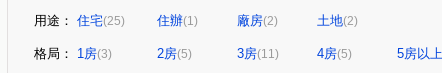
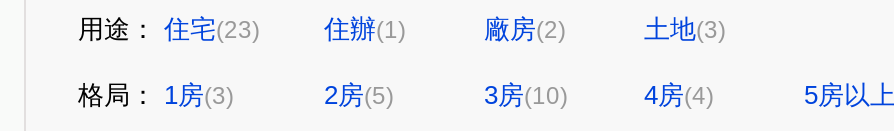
[34,13,125,28] 用途： 住宅(25) -> [78,14,260,44] 用途： 住宅(23)
[317,13,358,28] 土地(2) -> [644,14,726,44] 土地(3)
[237,46,279,61] 3房(11) -> [484,80,568,110] 3房(10)
[317,46,352,61] 4房(5) -> [644,80,714,110] 4房(4)

